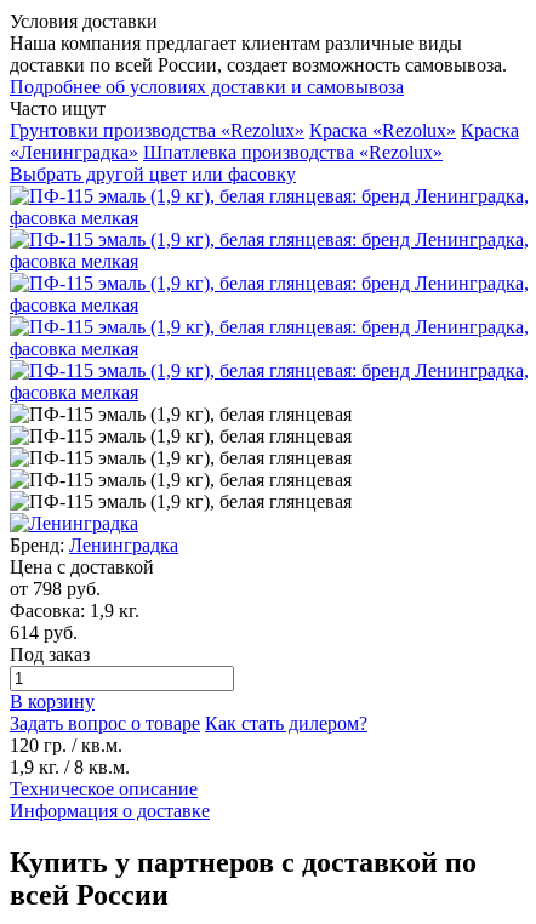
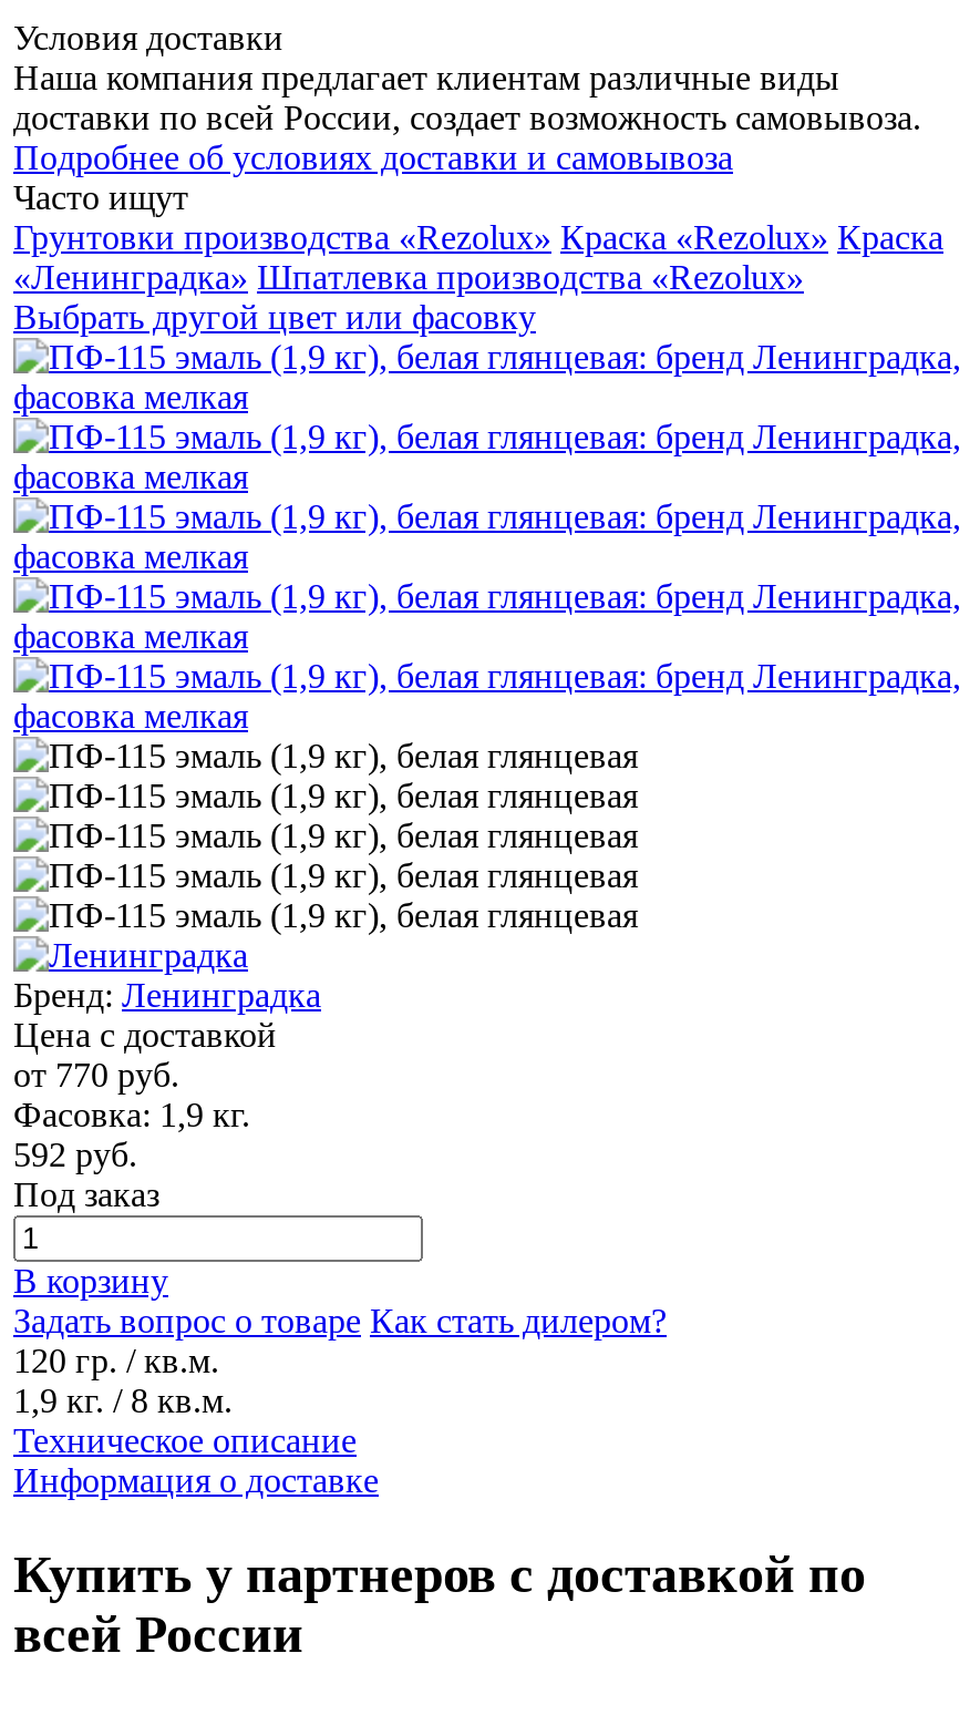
[10,578,101,599] от 798 руб. -> [13,1056,179,1093] от 770 руб.
[10,622,78,643] 614 руб. -> [13,1135,137,1173] 592 руб.

